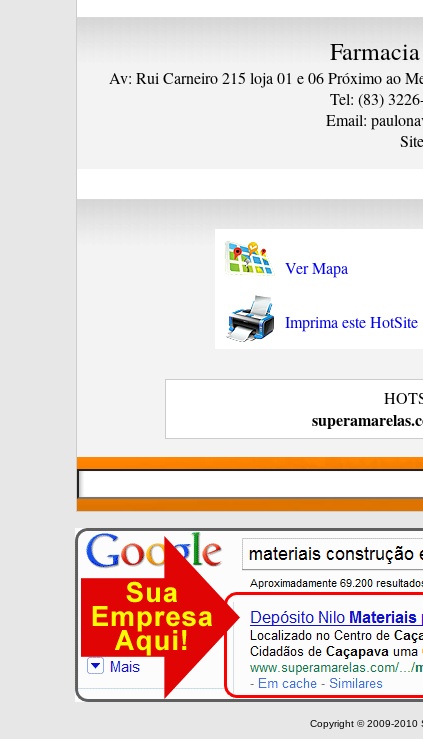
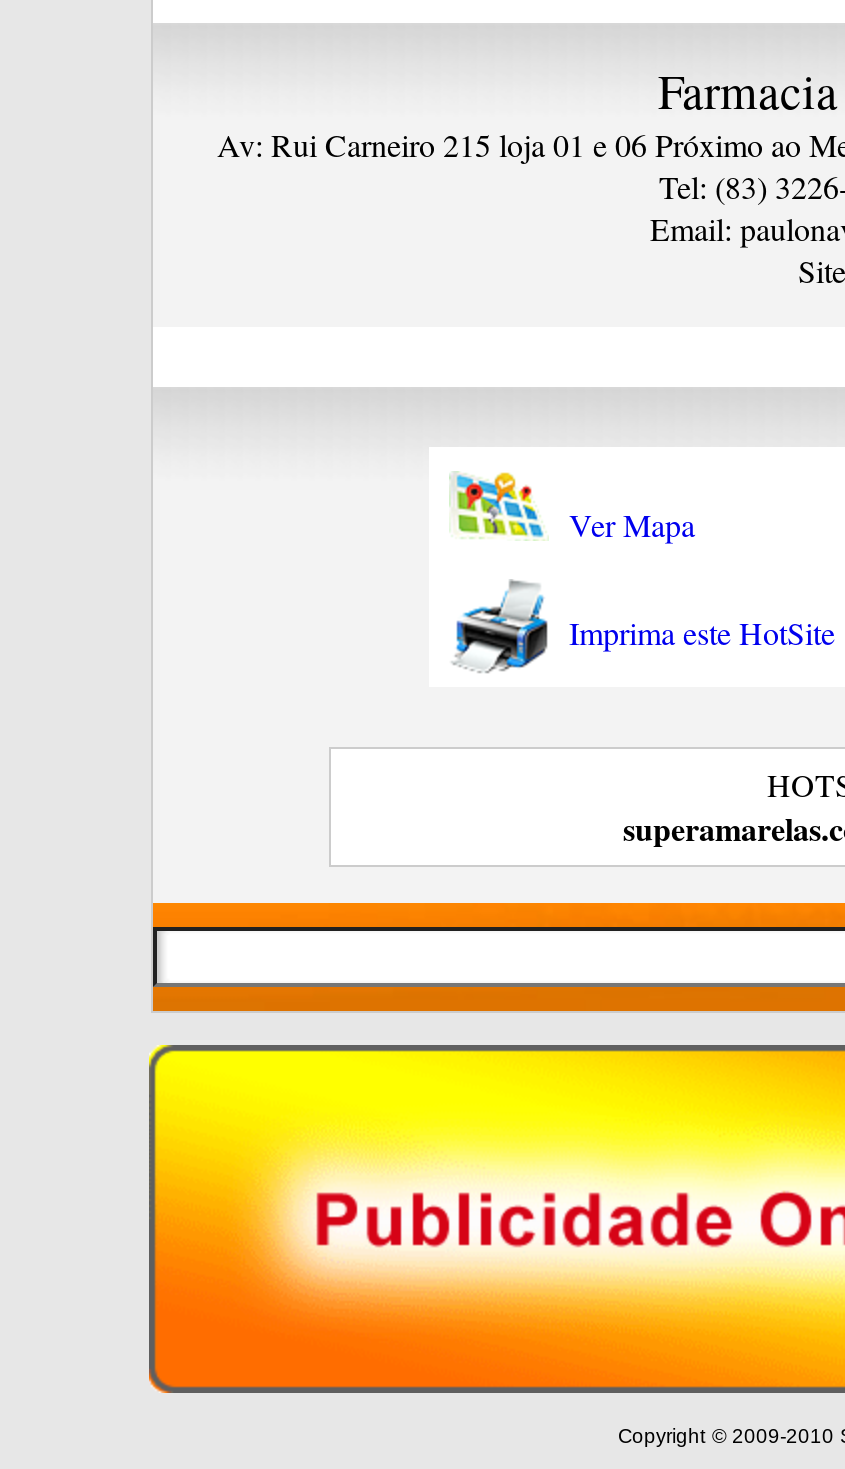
[75,528,420,702] [image] -> [147,1043,839,1393] [image]

